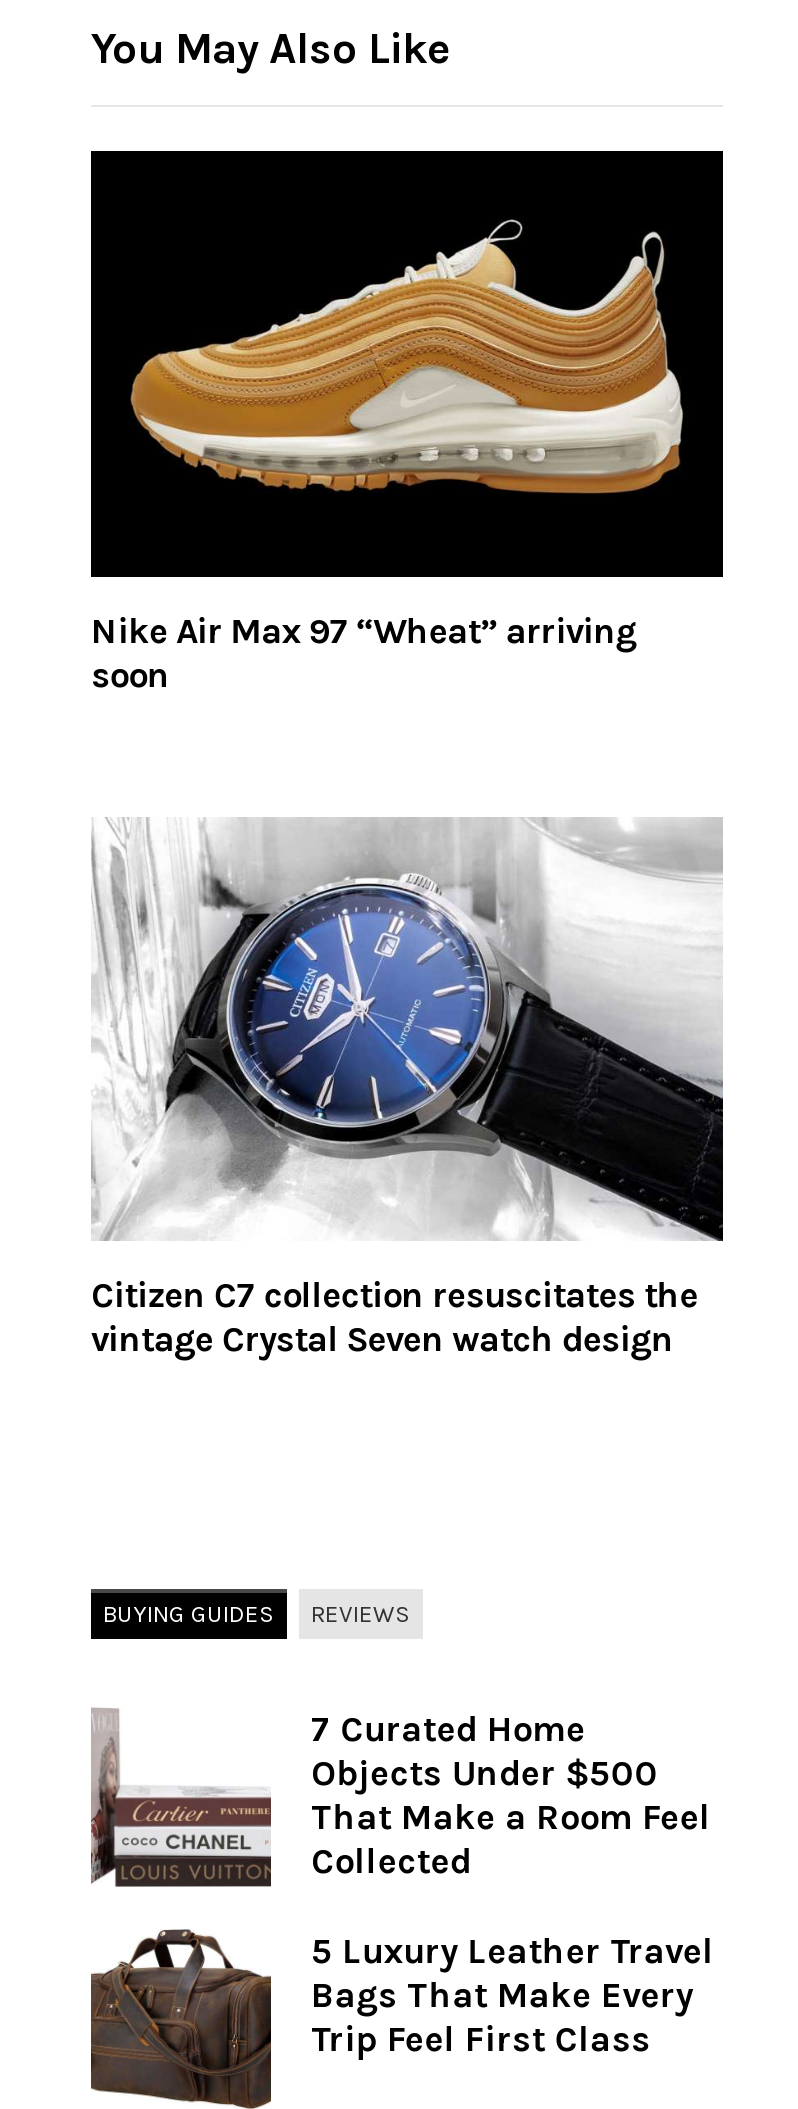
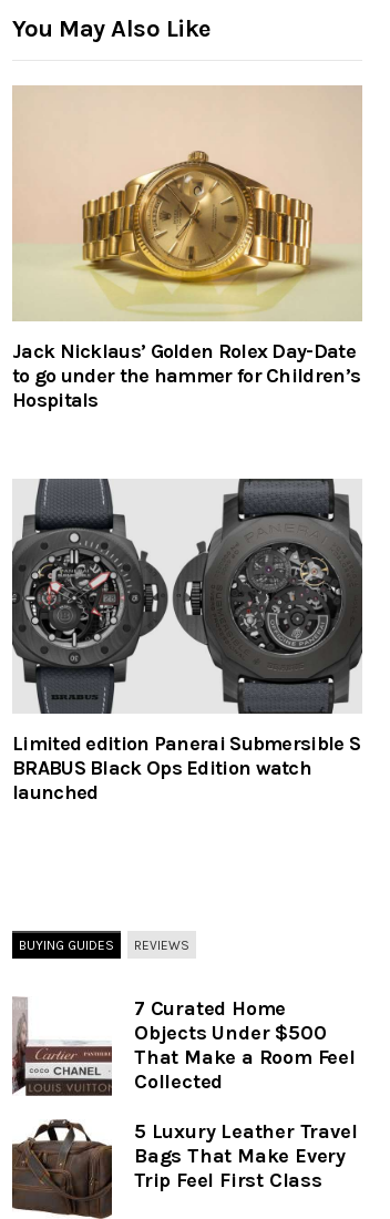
[89,149,725,505] [image] -> [12,85,362,321] [image]
[91,609,636,697] Nike Air Max 97 “Wheat” arriving | soon -> [12,339,360,412] Jack Nicklaus’ Golden Rolex Day-Date | to go under the hammer for Children’s | Hospitals
[91,817,725,1362] [image] | Citizen C7 collection resuscitates the | vintage Crystal Seven watch design -> [11,478,363,805] [image] | Limited edition Panerai Submersible S | BRABUS Black Ops Edition watch | launched

